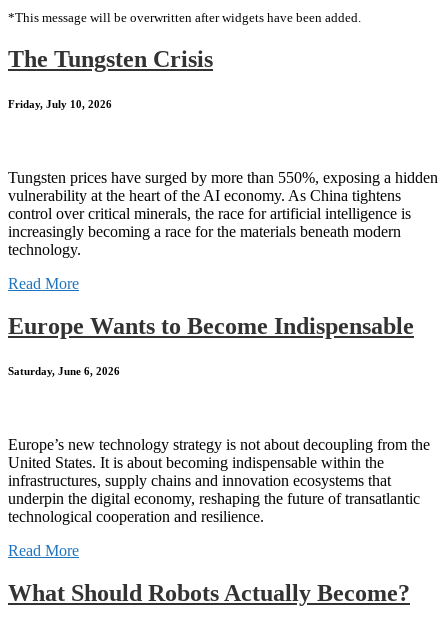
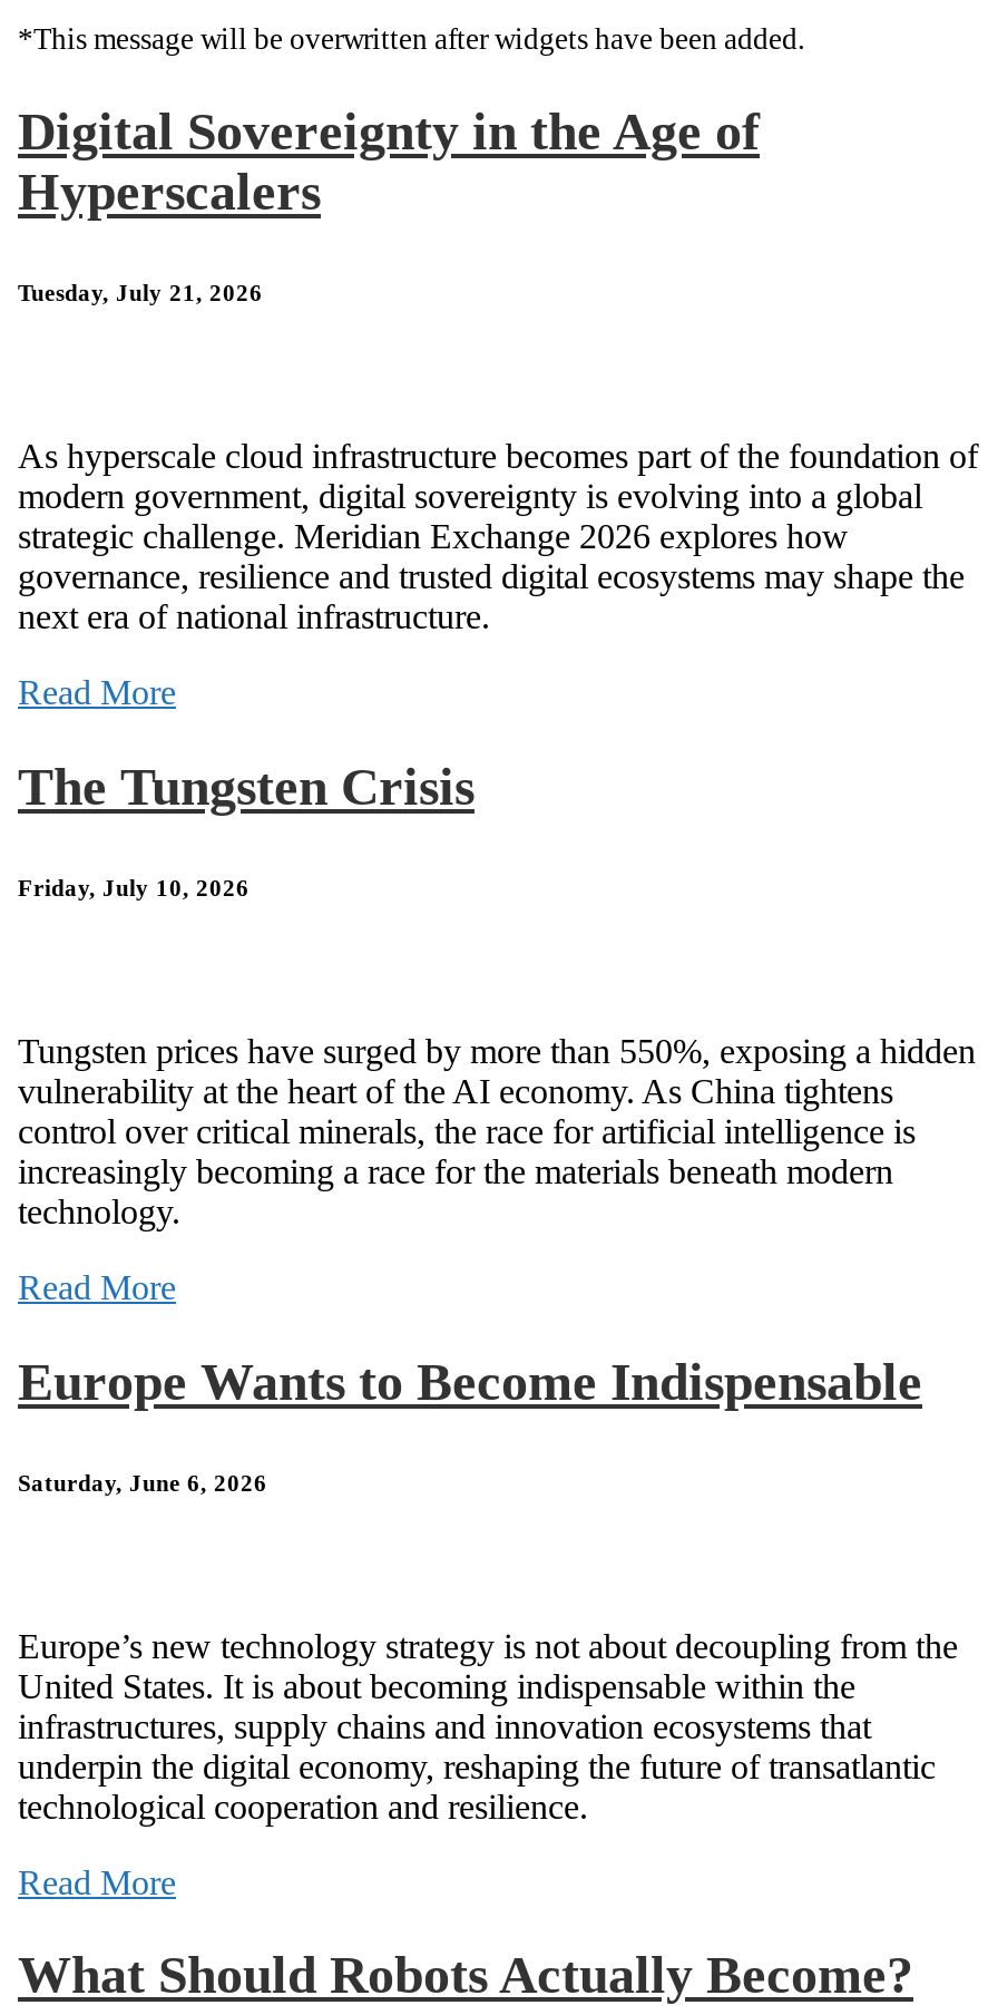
none -> [18,103,760,305] Digital Sovereignty in the Age of | Hyperscalers | Tuesday, July 21, 2026
none -> [18,437,978,711] As hyperscale cloud infrastructure becomes part of the foundation of | modern government, digital sovereignty is evolving into a global | strategic challenge. Meridian Exchange 2026 explores how | governance, resilience and trusted digital ecosystems may shape the | next era of national infrastructure. | Read More

